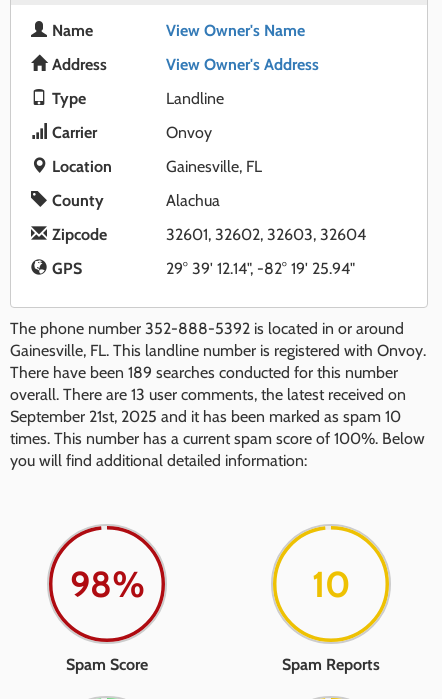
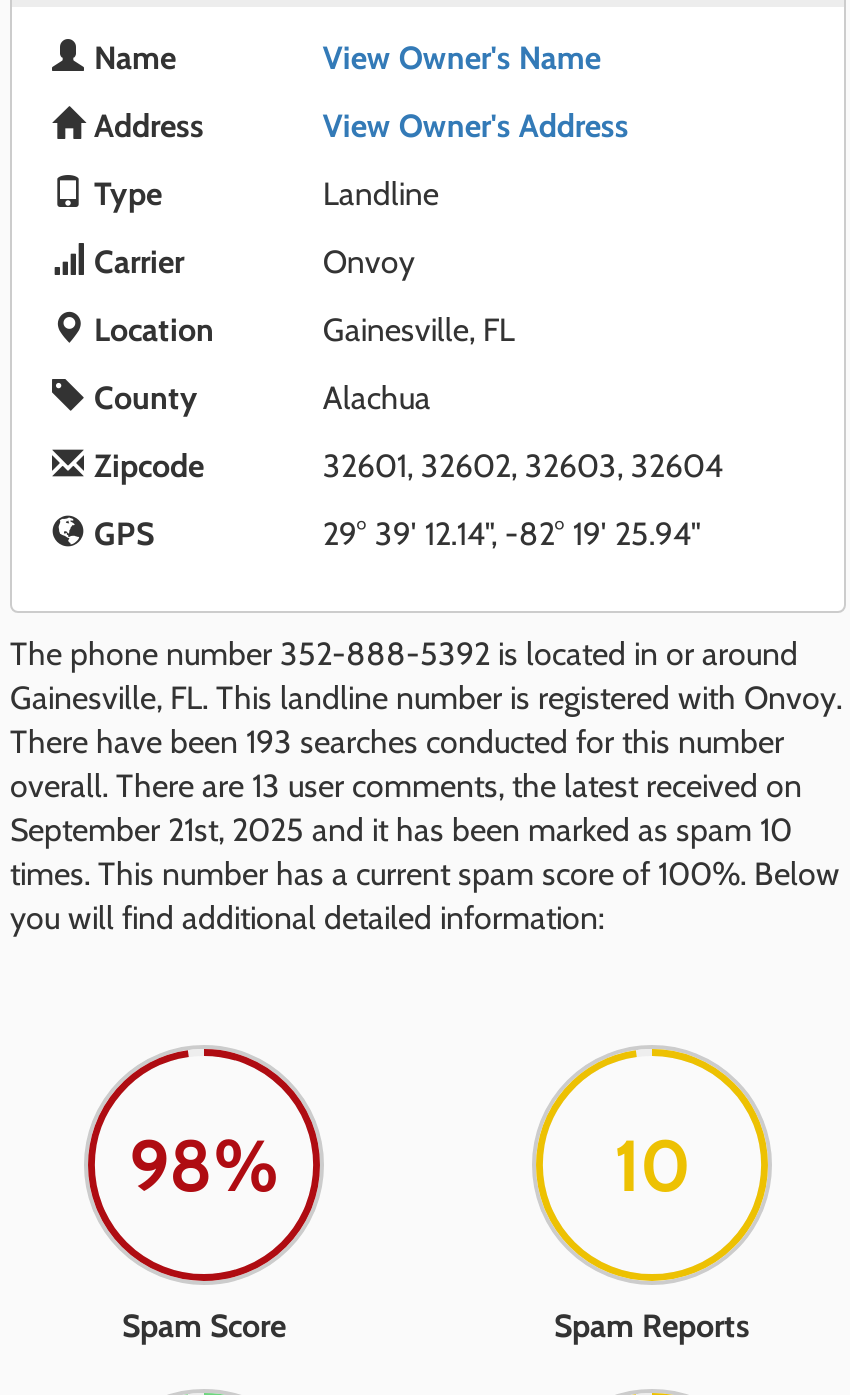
[10,363,398,382] There have been 189 searches conducted for this number -> [10,723,784,761] There have been 193 searches conducted for this number

